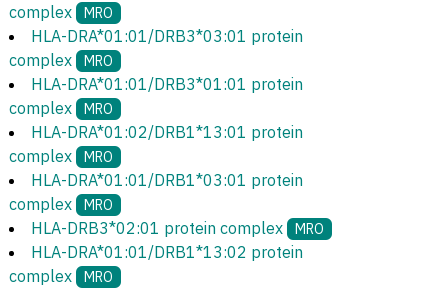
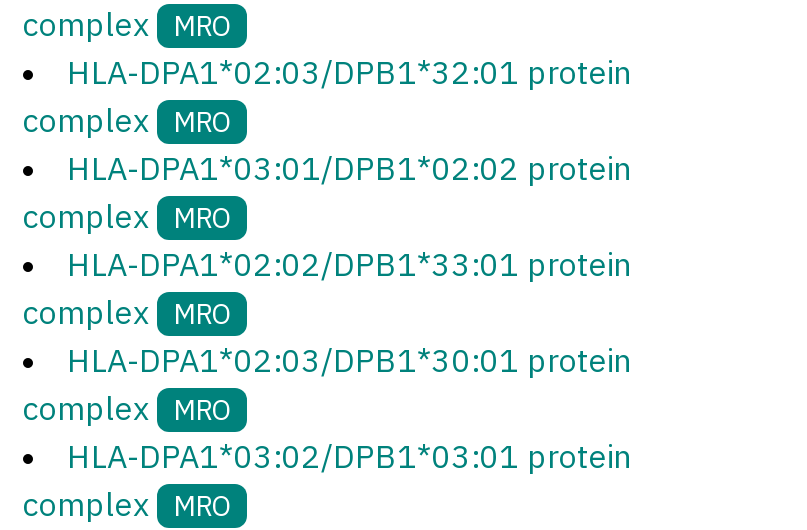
[31,26,303,46] HLA-DRA*01:01/DRB3*03:01 protein -> [67,52,631,92] HLA-DPA1*02:03/DPB1*32:01 protein
[31,74,303,94] HLA-DRA*01:01/DRB3*01:01 protein -> [67,148,631,188] HLA-DPA1*03:01/DPB1*02:02 protein
[31,122,303,142] HLA-DRA*01:02/DRB1*13:01 protein -> [67,244,631,284] HLA-DPA1*02:02/DPB1*33:01 protein
[31,170,303,190] HLA-DRA*01:01/DRB1*03:01 protein -> [67,340,631,380] HLA-DPA1*02:03/DPB1*30:01 protein
[31,218,324,262] HLA-DRB3*02:01 protein complex | MRO | HLA-DRA*01:01/DRB1*13:02 protein -> [67,436,631,476] HLA-DPA1*03:02/DPB1*03:01 protein

